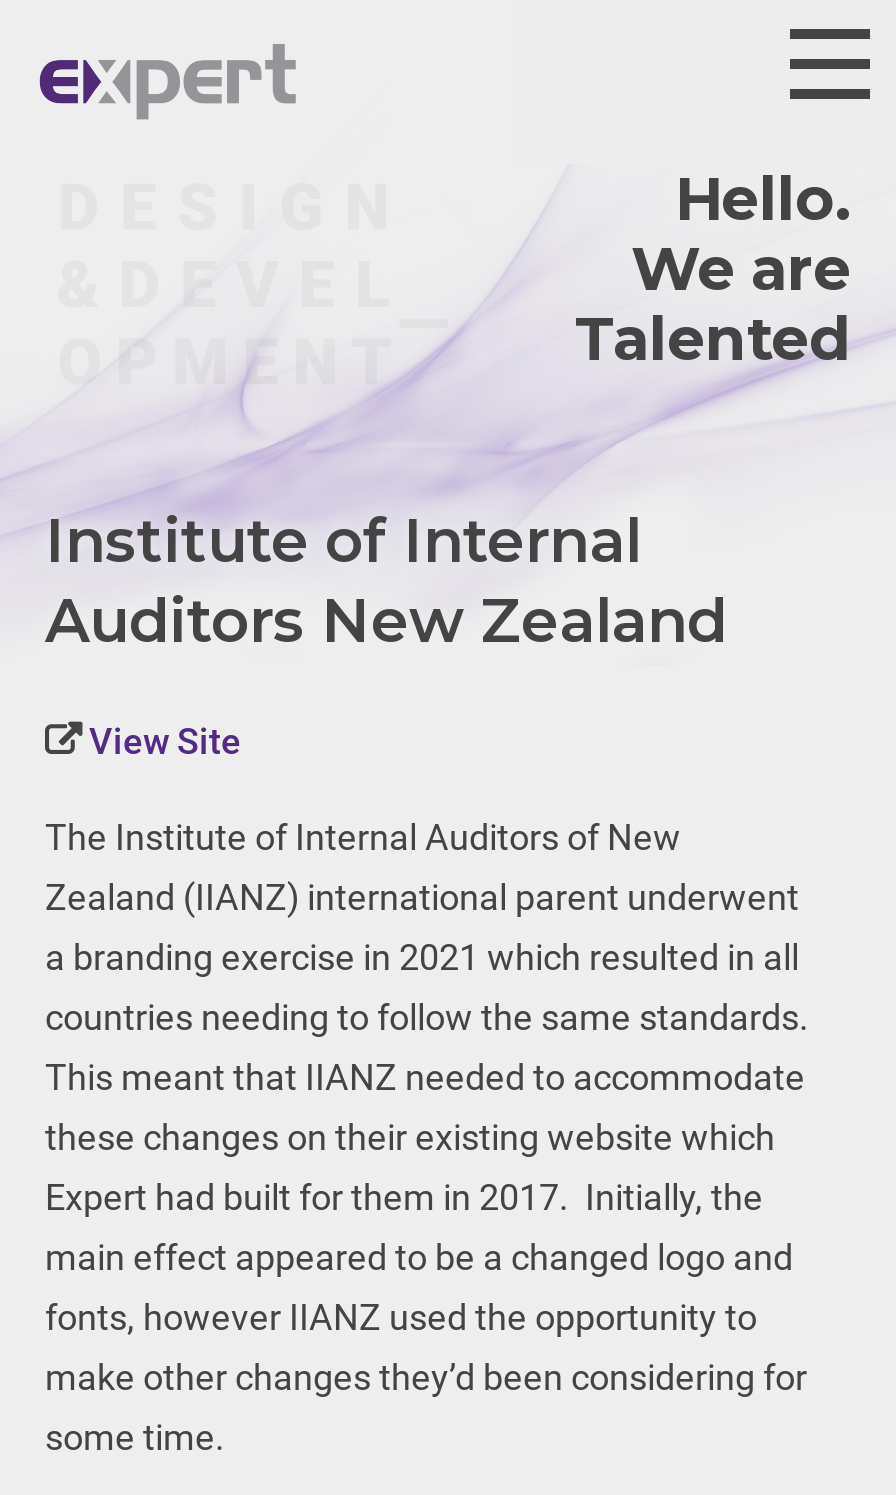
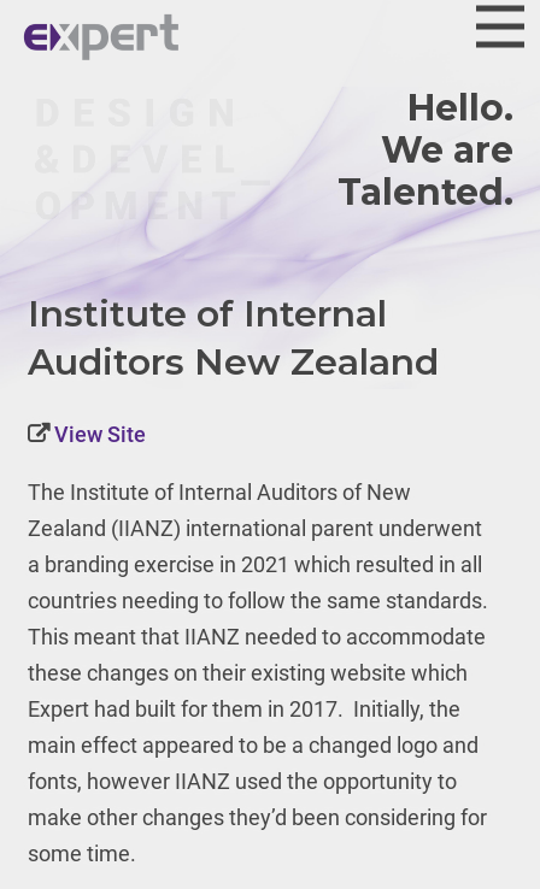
none -> [337,170,513,214] Talented.

